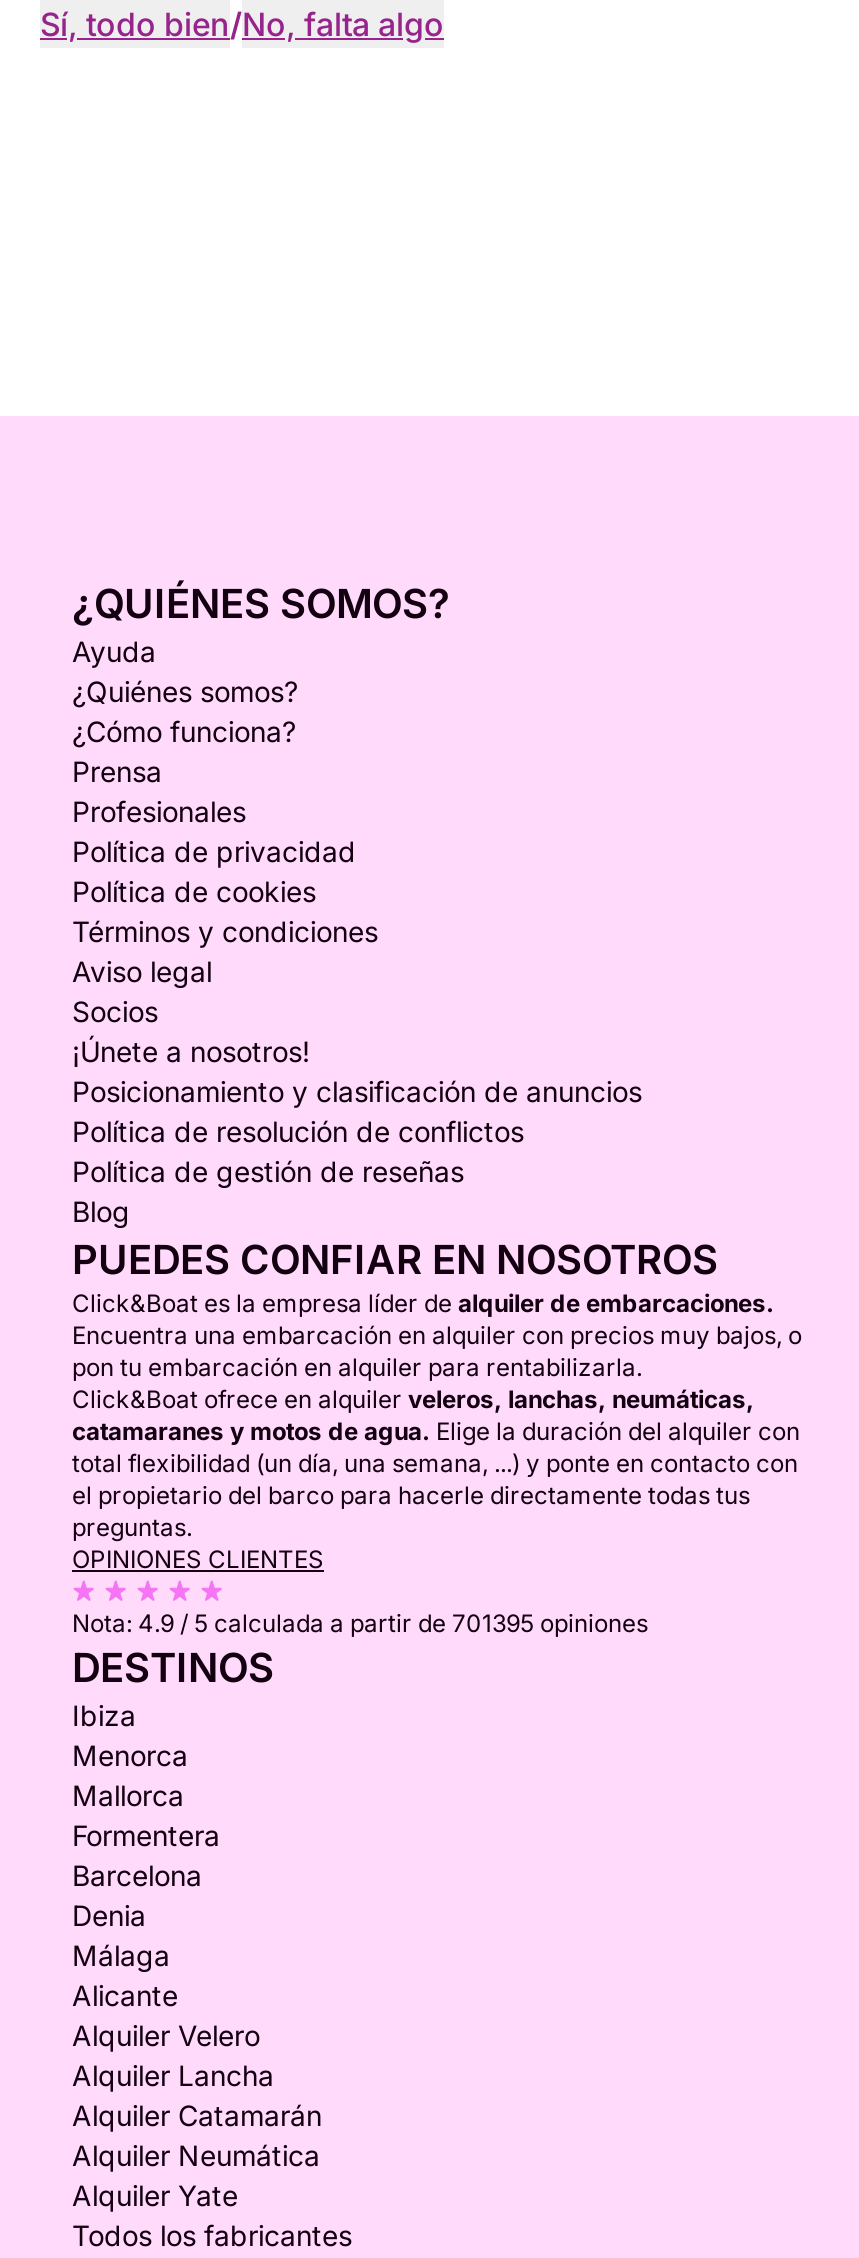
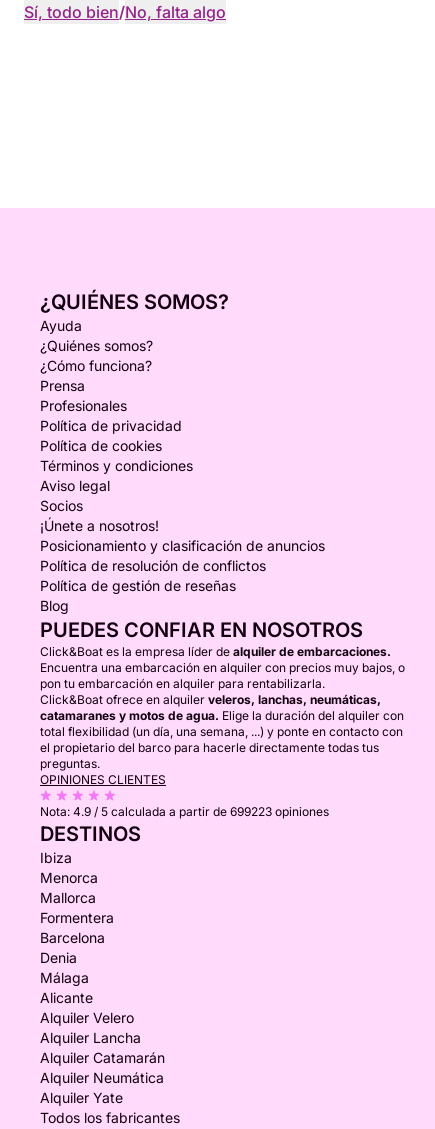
[72,1608,648,1638] Nota: 4.9 / 5 calculada a partir de 701395 opiniones -> [40,804,329,819] Nota: 4.9 / 5 calculada a partir de 699223 opiniones

